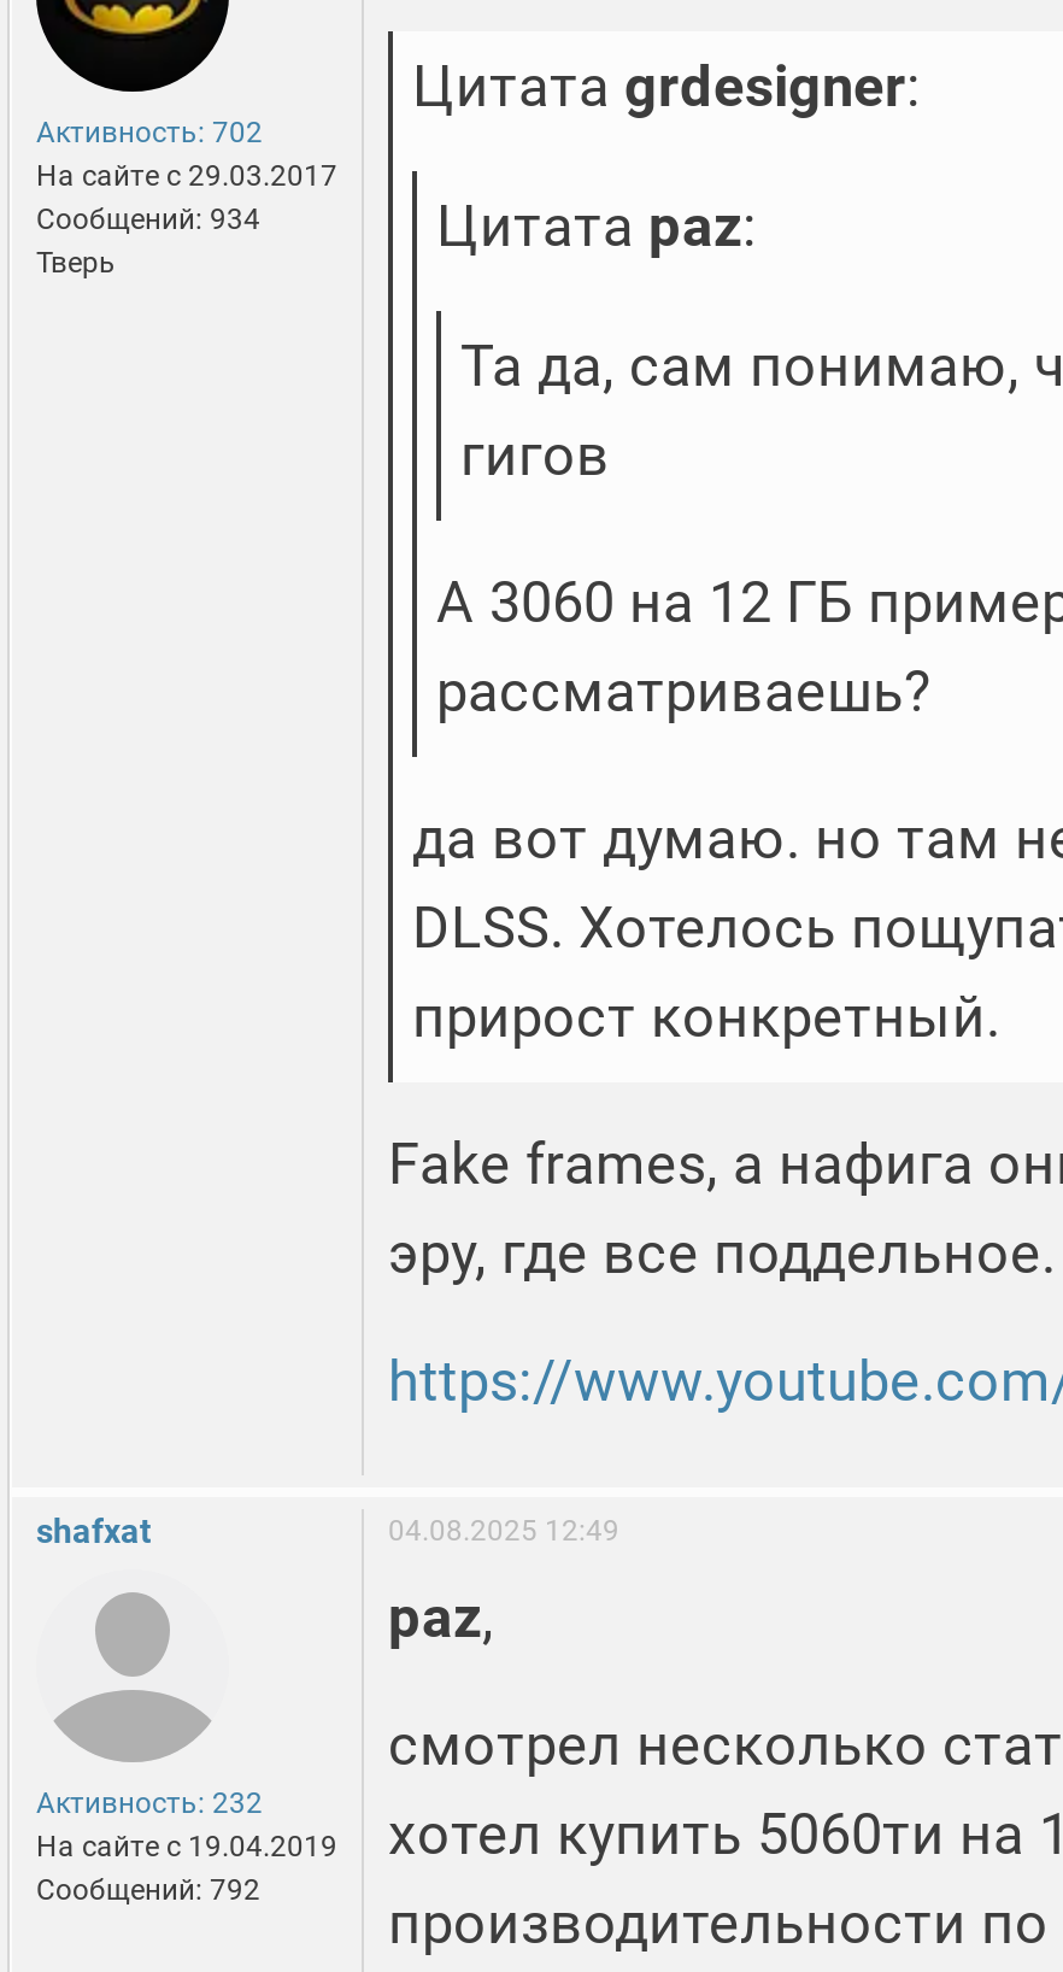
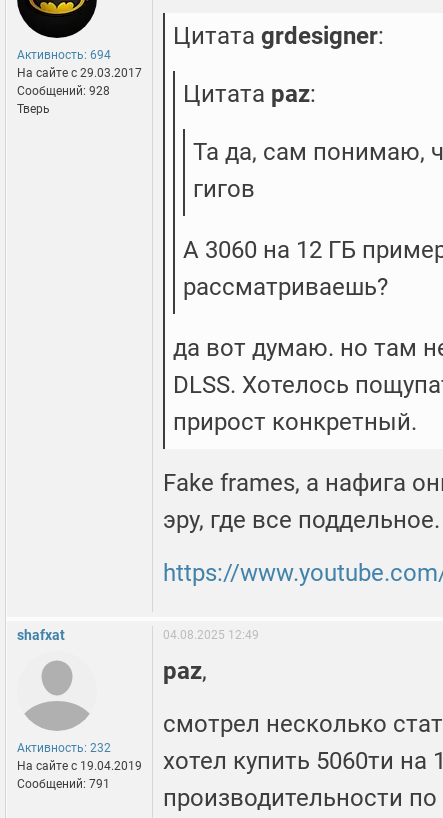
[36,116,263,150] Активность: 702 -> [17,48,111,62] Активность: 694
[36,203,260,237] Сообщений: 934 -> [17,84,110,98] Сообщений: 928
[36,1874,260,1908] Сообщений: 792 -> [17,777,110,791] Сообщений: 791

